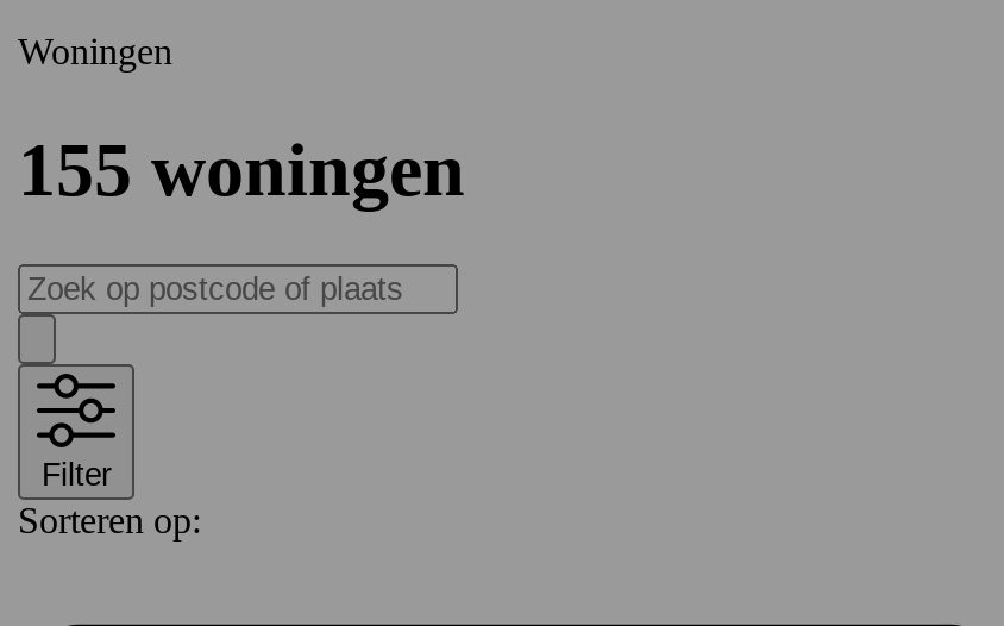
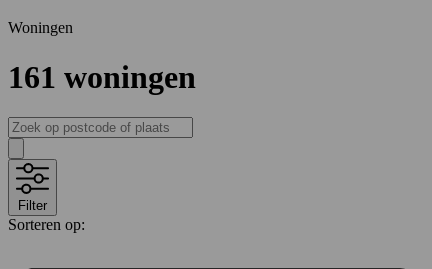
[18,126,465,211] 155 woningen -> [8,59,196,95] 161 woningen

